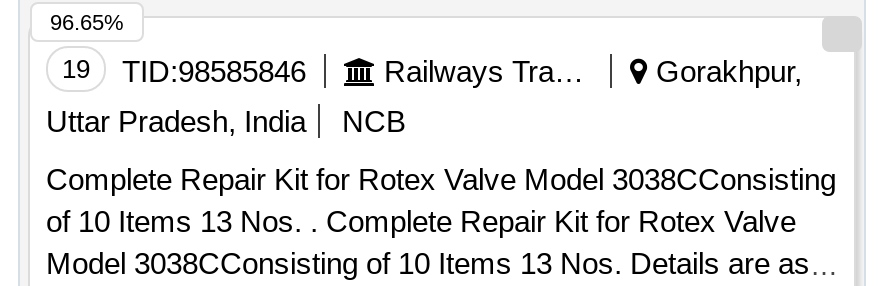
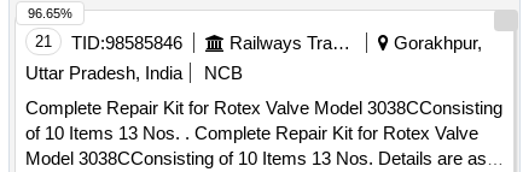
[62,54,306,88] 19 TID:98585846 -> [35,33,182,53] 21 TID:98585846

